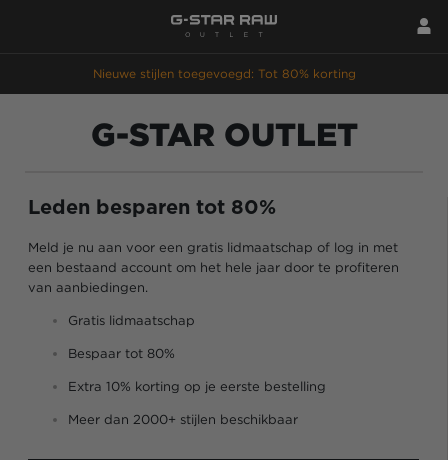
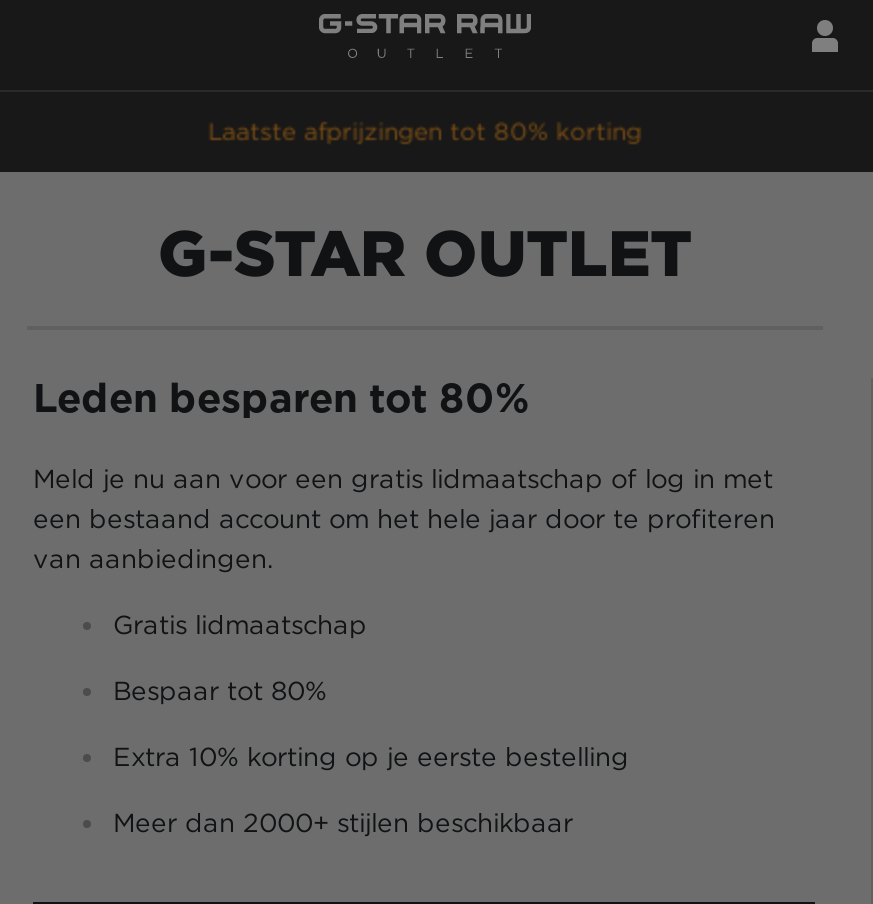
[92,66,355,81] Nieuwe stijlen toegevoegd: Tot 80% korting -> [208,116,642,146] Laatste afprijzingen tot 80% korting

